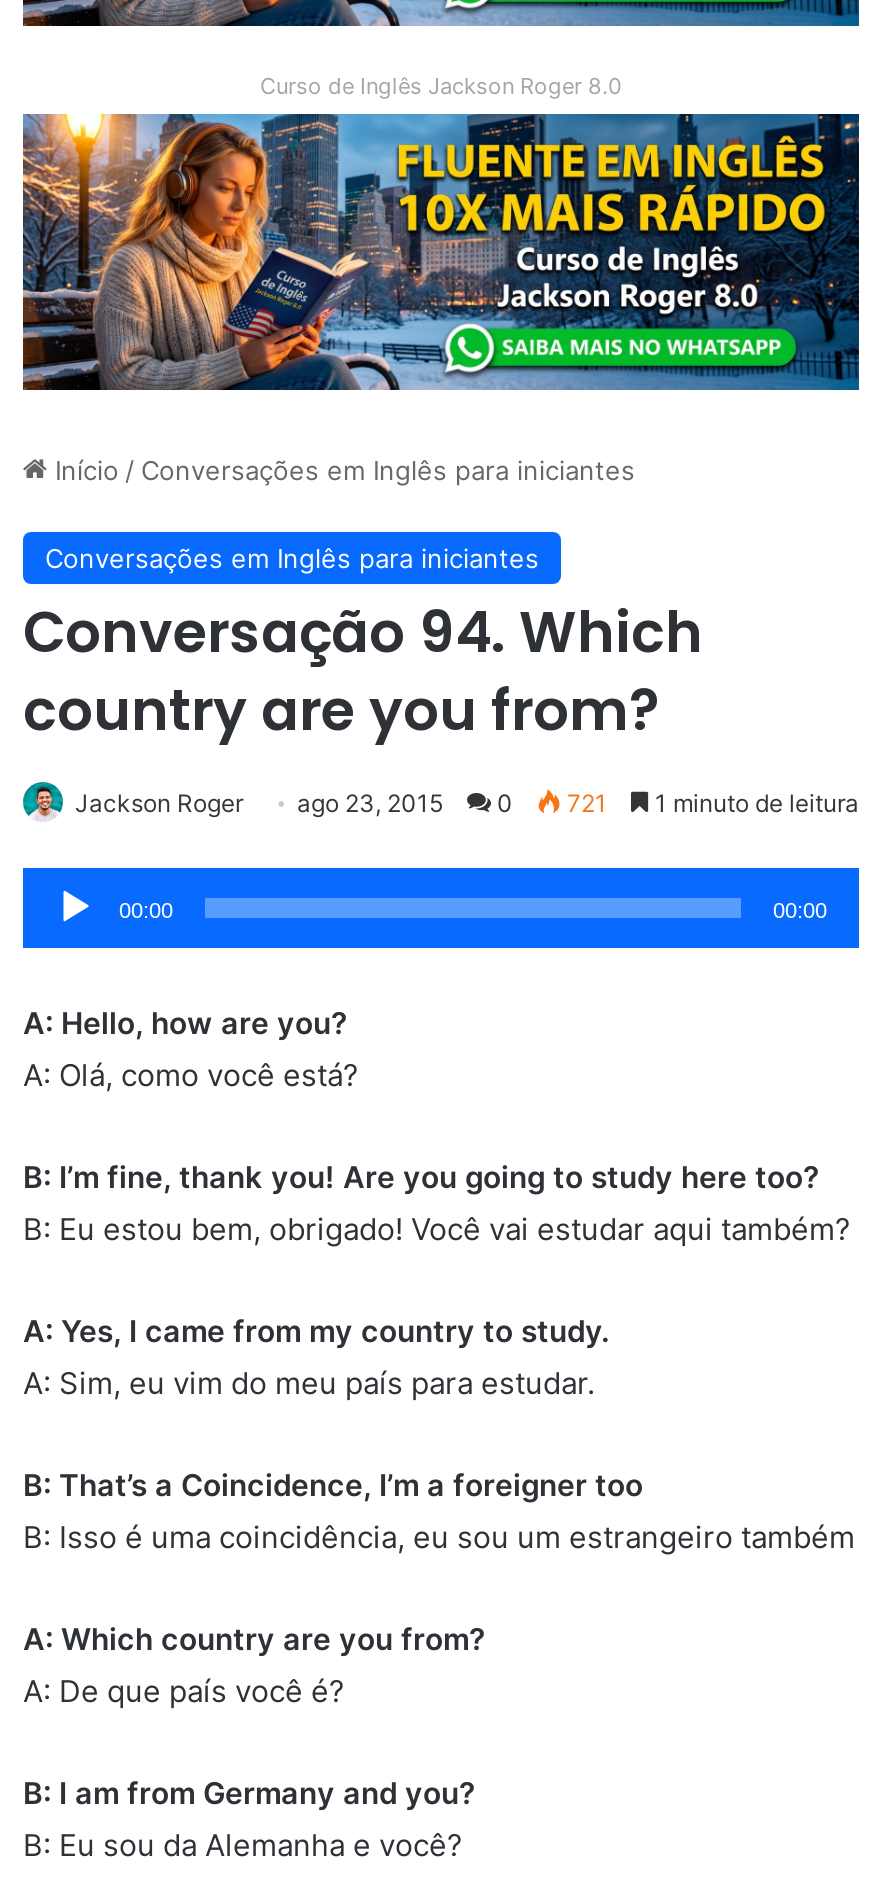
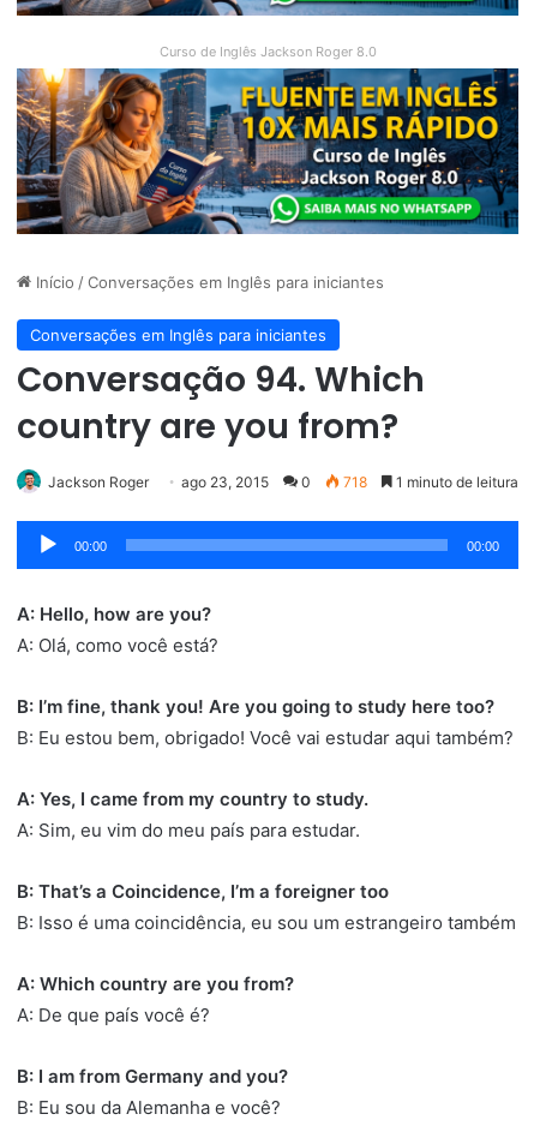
[75,789,859,819] Jackson Roger ago 23, 2015 0 721 1 minuto de leitura -> [48,474,518,492] Jackson Roger ago 23, 2015 0 718 1 minuto de leitura

